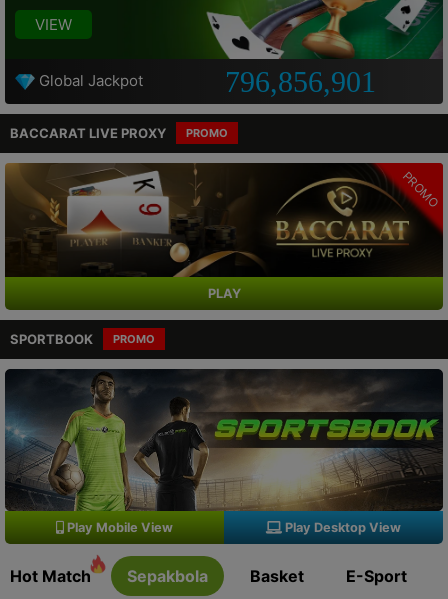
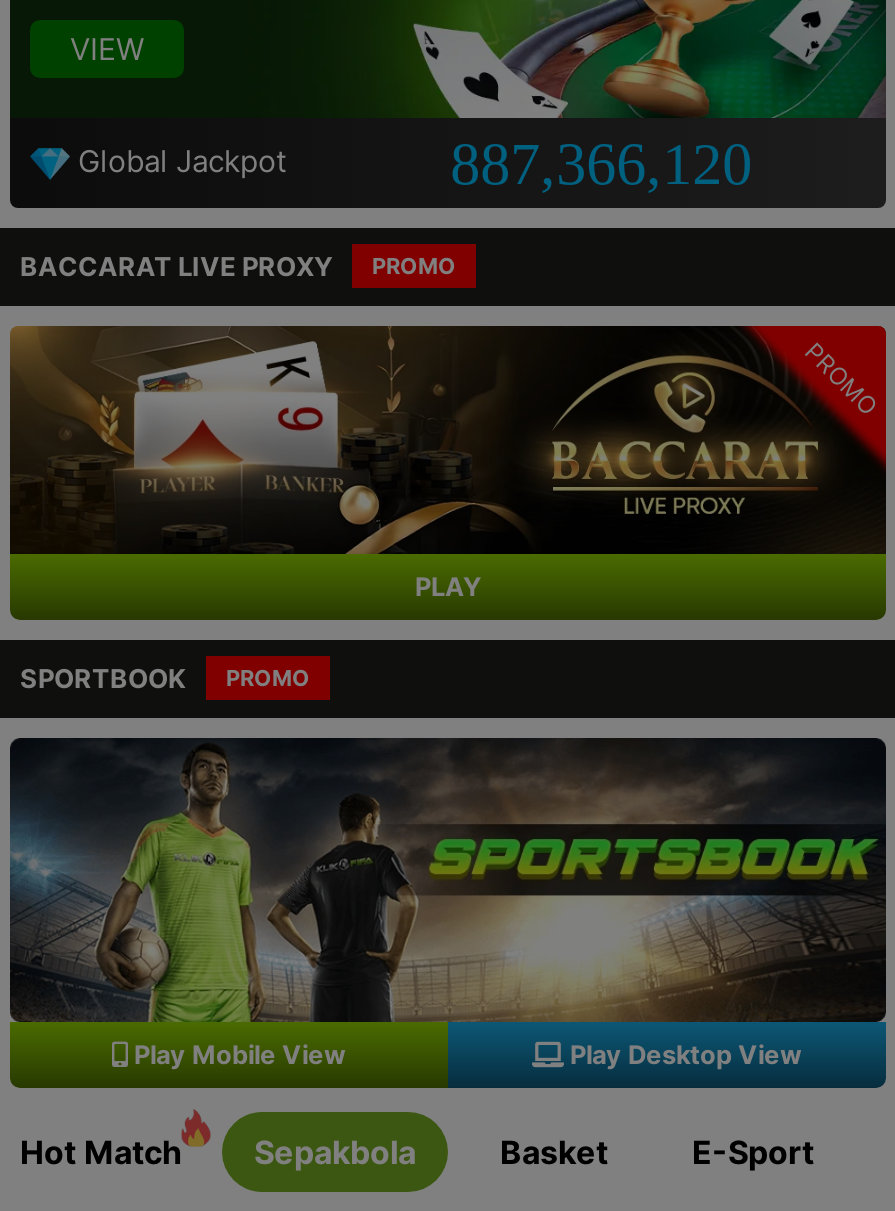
[225,64,376,97] 796,856,901 -> [450,129,752,195] 887,366,120

